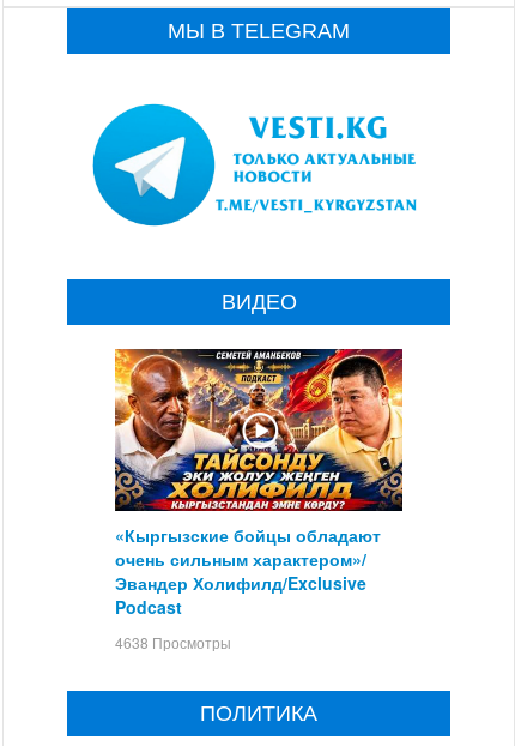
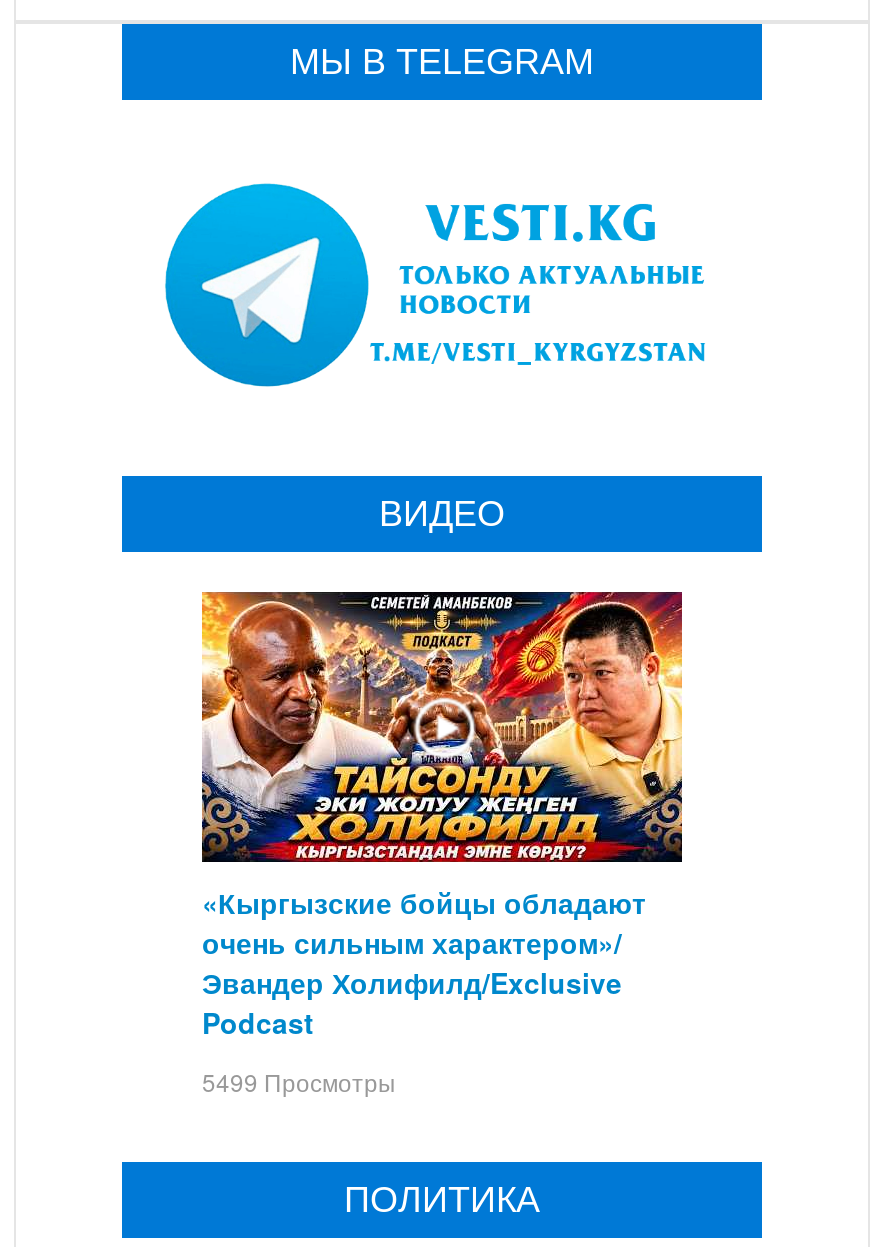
[115,632,231,652] 4638 Просмотры -> [202,1064,396,1098] 5499 Просмотры

